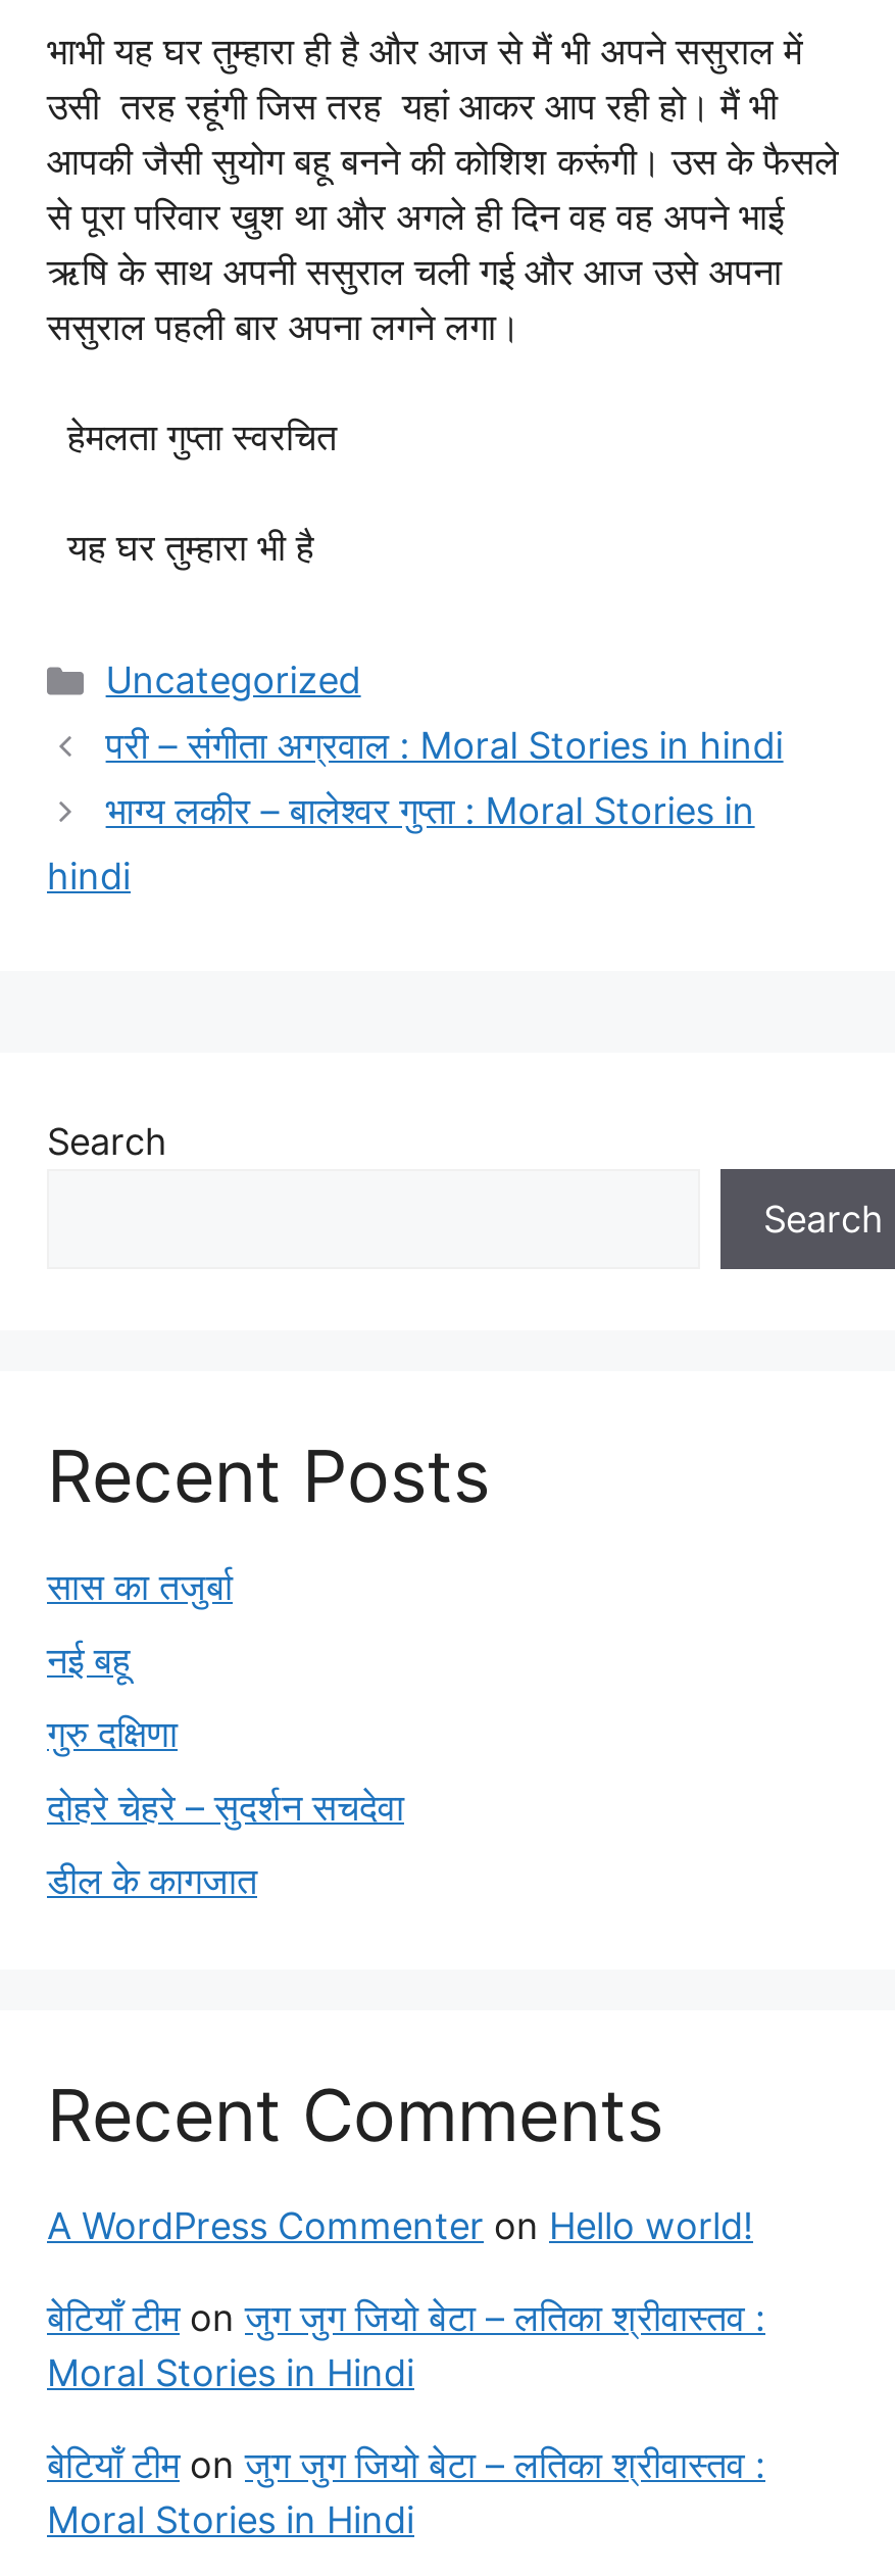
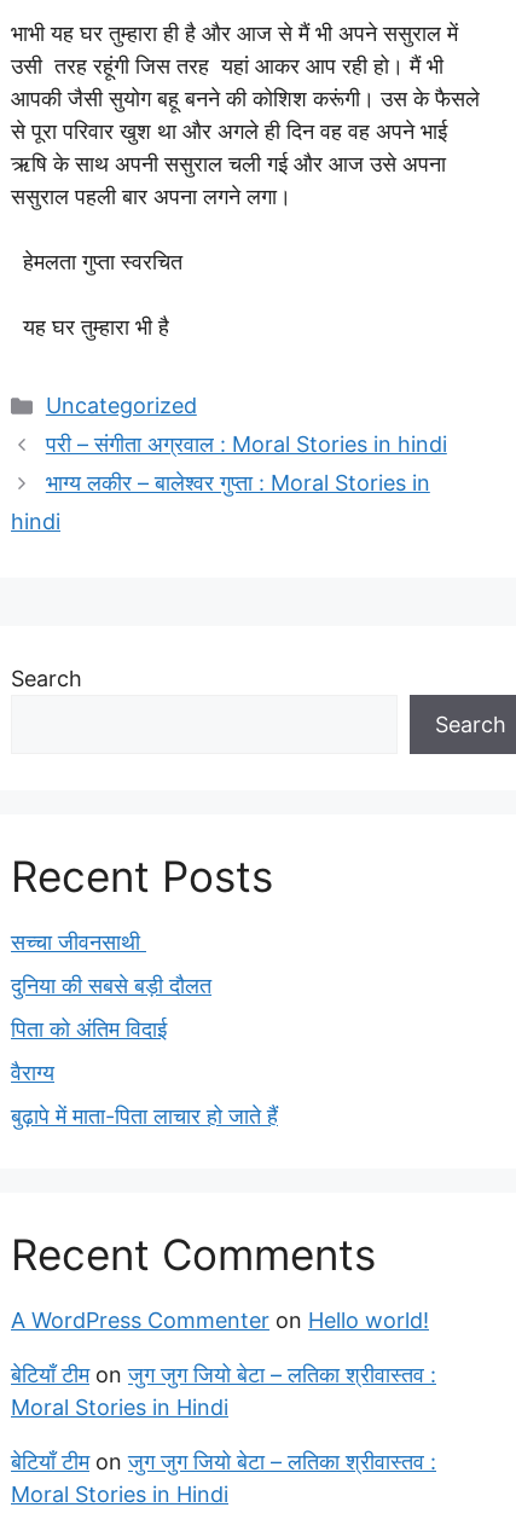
[47,1566,233,1609] सास का तजुर्बा -> [11,930,146,955] सच्चा जीवनसाथी
[47,1640,131,1682] नई बहू -> [11,973,211,999] दुनिया की सबसे बड़ी दौलत
[47,1713,178,1756] गुरु दक्षिणा -> [11,1017,167,1042] पिता को अंतिम विदाई
[47,1787,404,1829] दोहरे चेहरे – सुदर्शन सचदेवा -> [11,1060,54,1086] वैराग्य
[47,1860,257,1903] डील के कागजात -> [11,1104,278,1129] बुढ़ापे में माता-पिता लाचार हो जाते हैं

